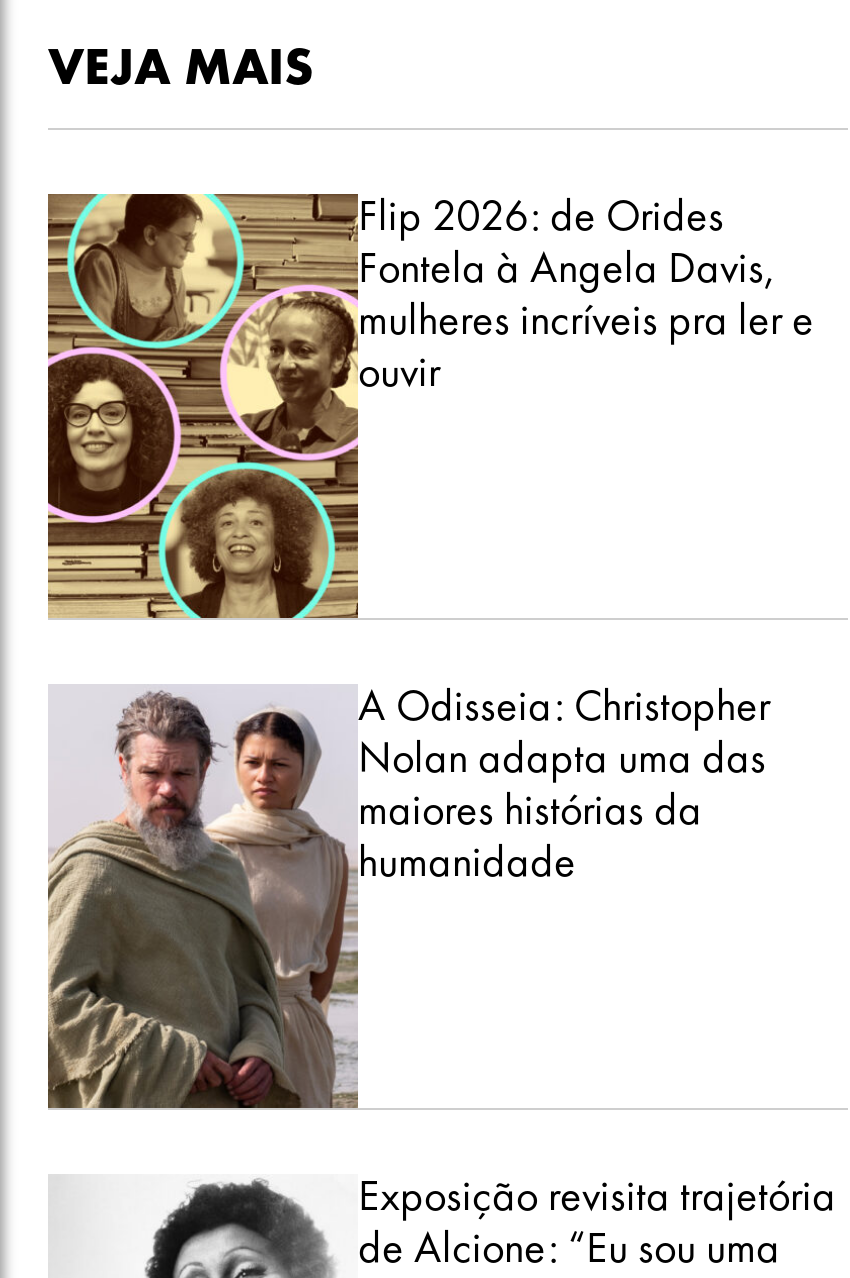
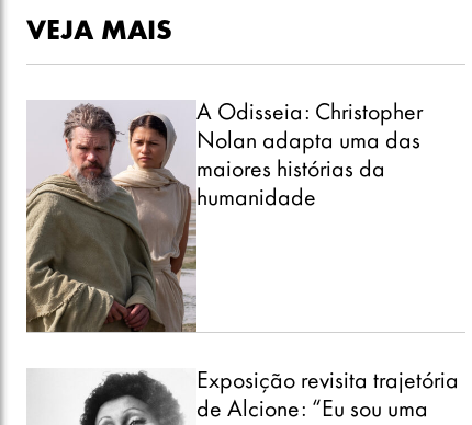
[46,192,814,620] [image] | Flip 2026: de Orides | Fontela à Angela Davis, | mulheres incríveis pra ler e | ouvir -> none

